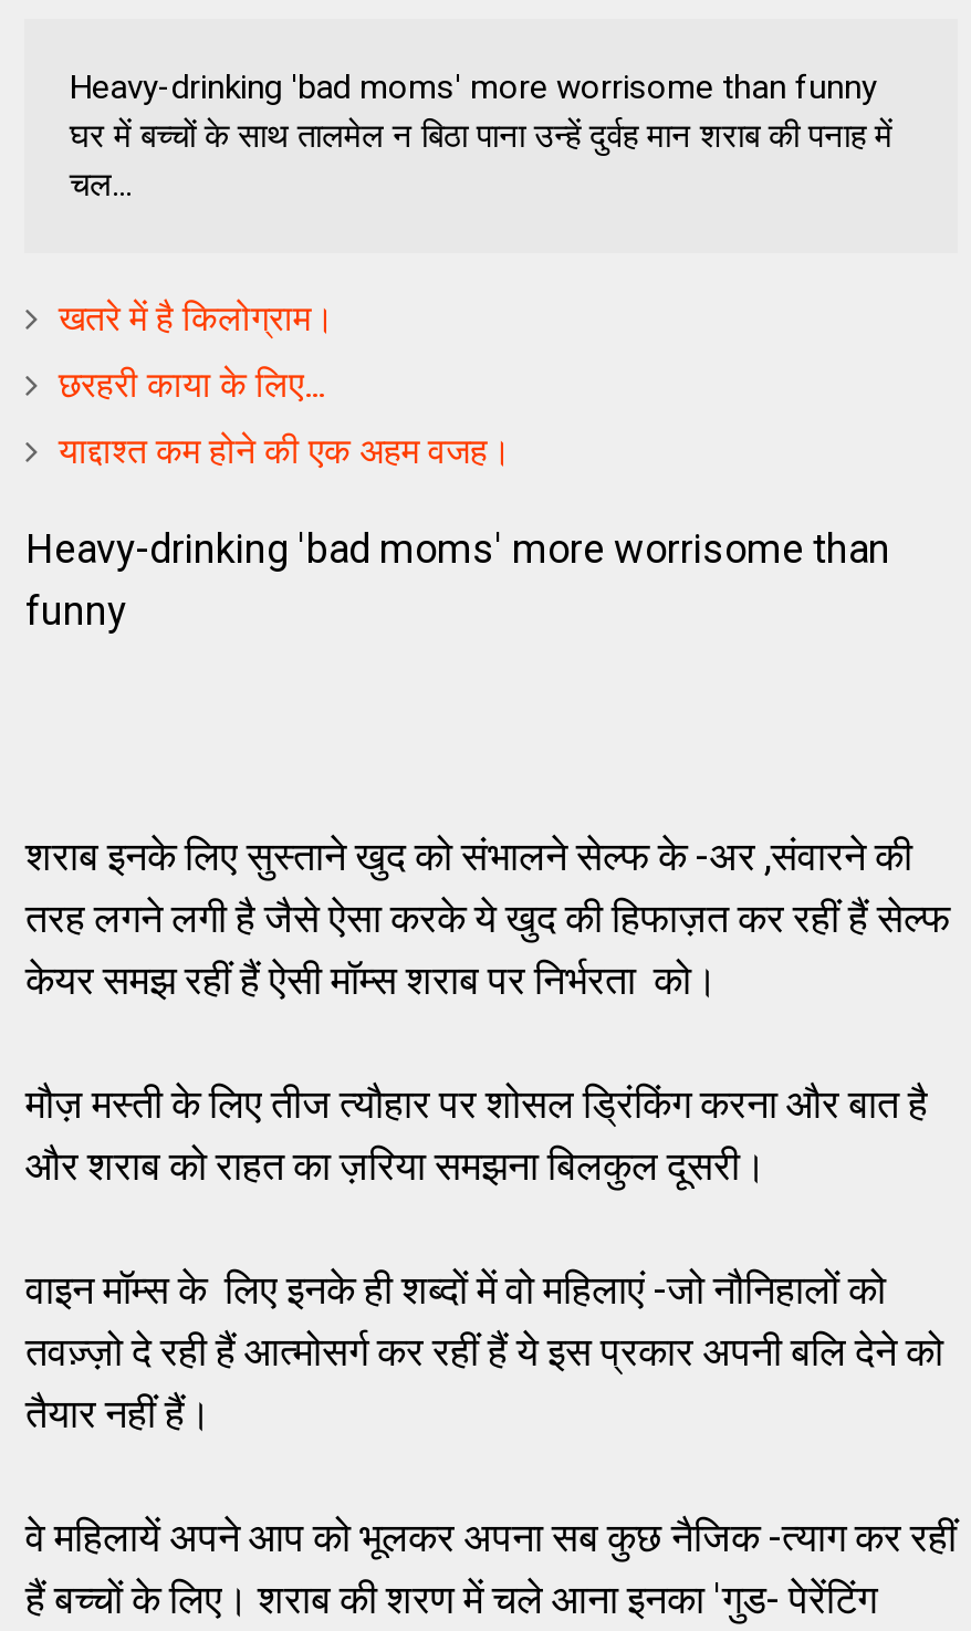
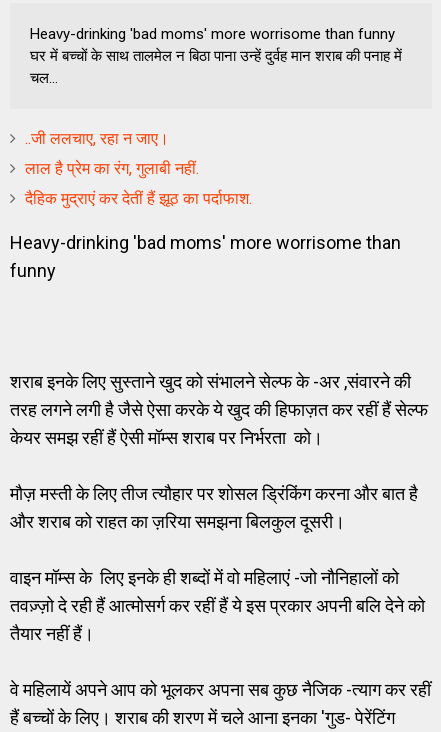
[58,297,335,339] खतरे में है किलोग्राम। -> [25,129,169,148] ..जी ललचाए, रहा न जाए।
[58,364,324,406] छरहरी काया के लिए... -> [25,159,199,178] लाल है प्रेम का रंग, गुलाबी नहीं.
[58,430,512,472] याद्दाश्‍त कम होने की एक अहम वजह। -> [25,189,252,208] दैहिक मुद्राएं कर देतीं हैं झूठ का पर्दाफाश.

